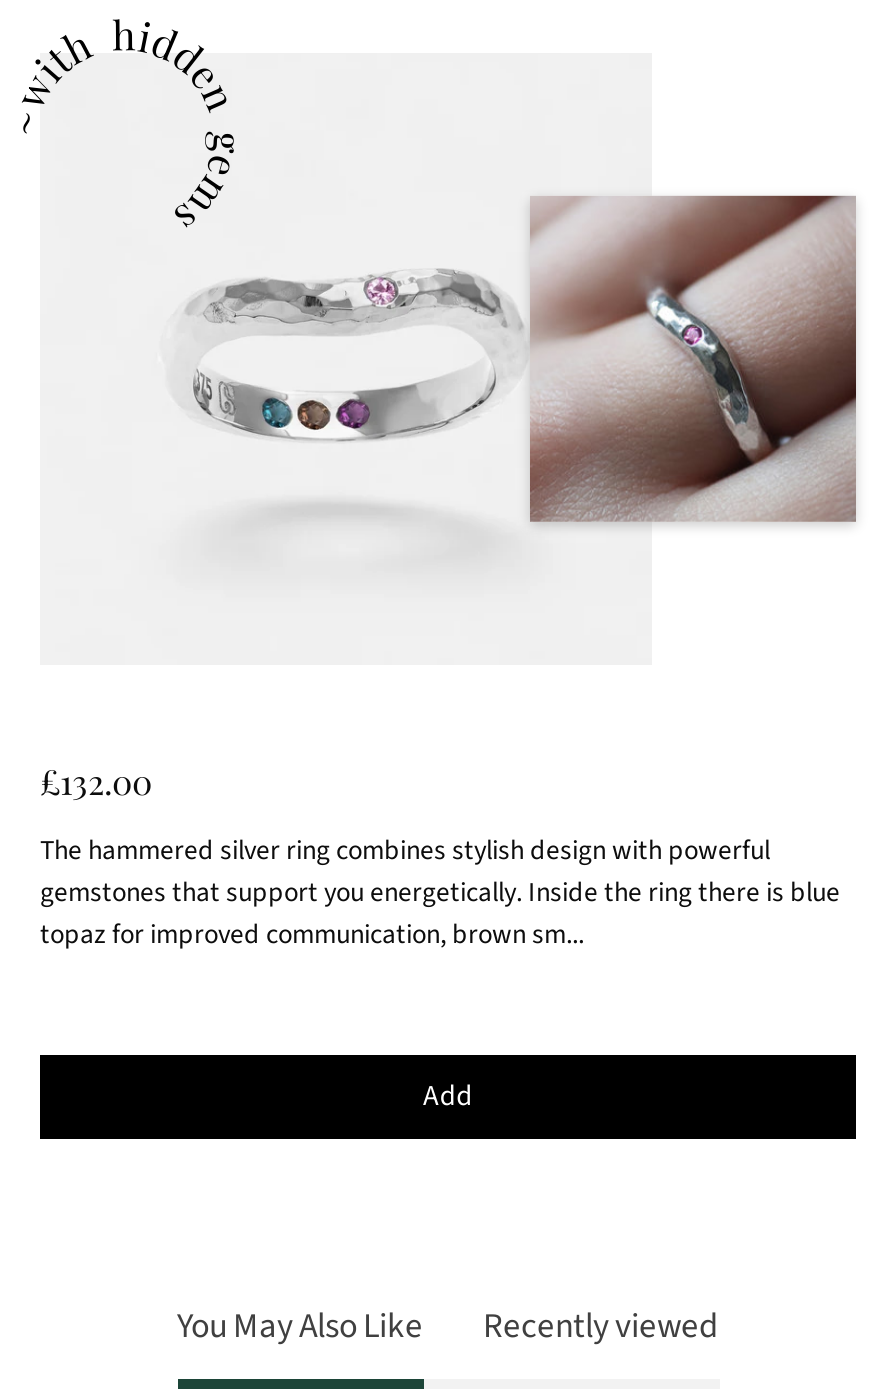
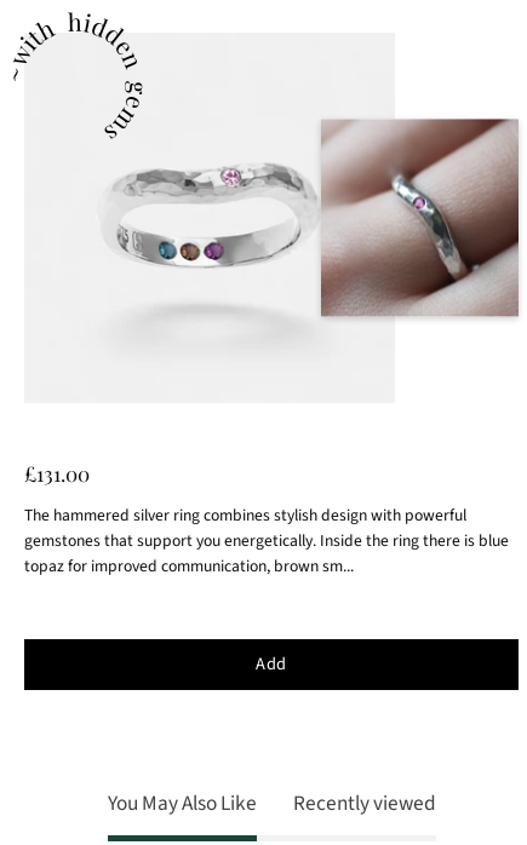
[40,758,152,802] £132.00 -> [24,460,90,486] £131.00

